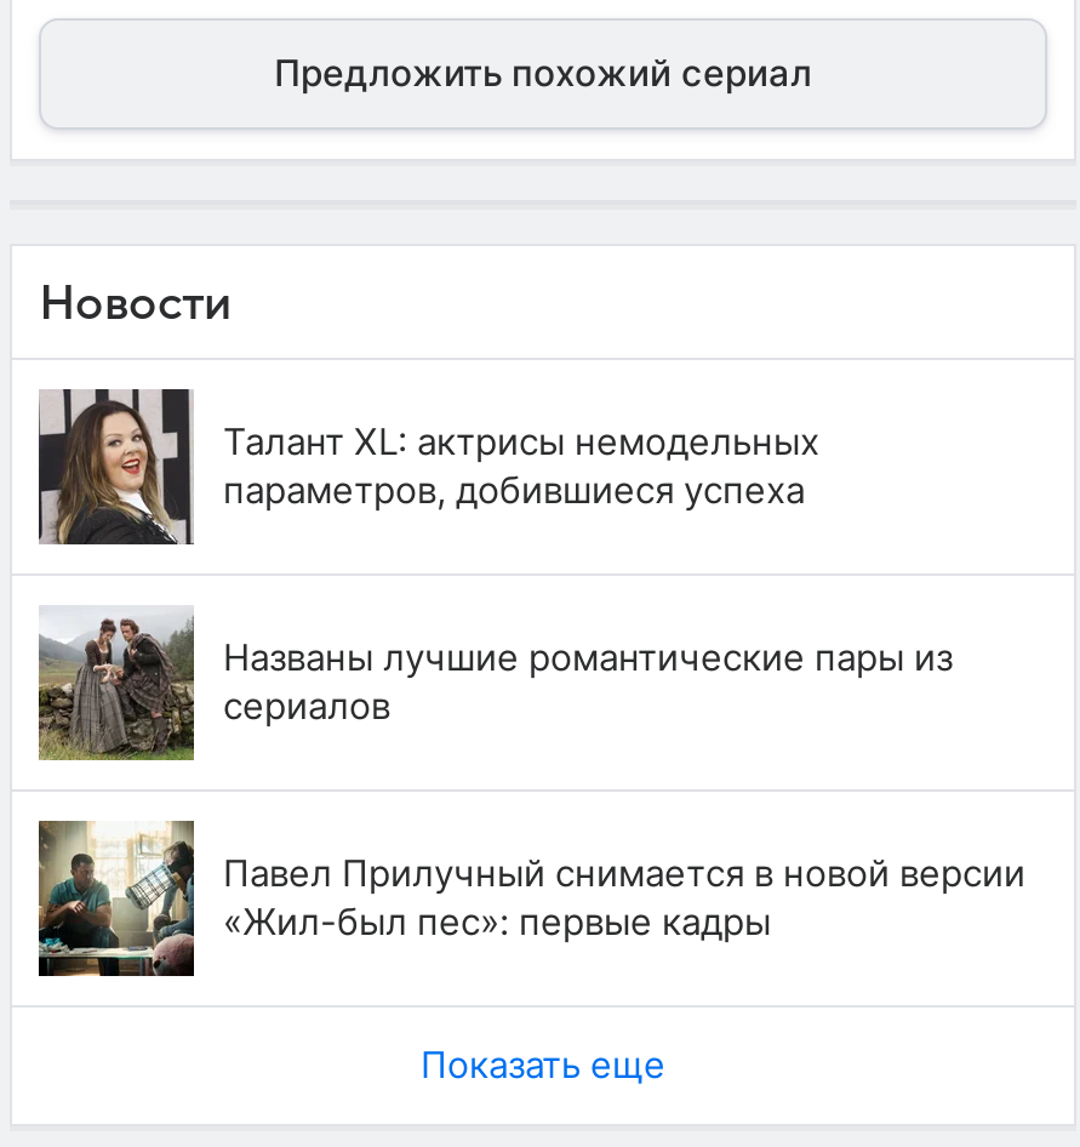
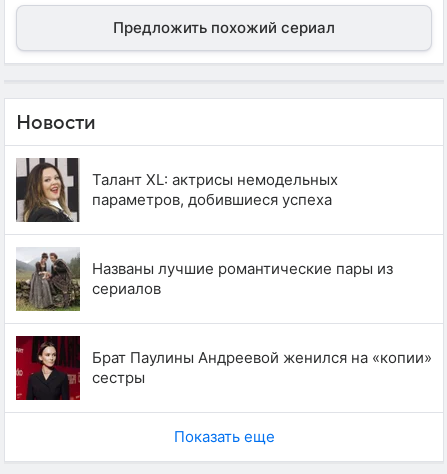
[36,818,1025,978] [image] | Павел Прилучный снимается в новой версии | «Жил-был пес»: первые кадры -> [15,335,432,401] [image] | Брат Паулины Андреевой женился на «копии» | сестры

